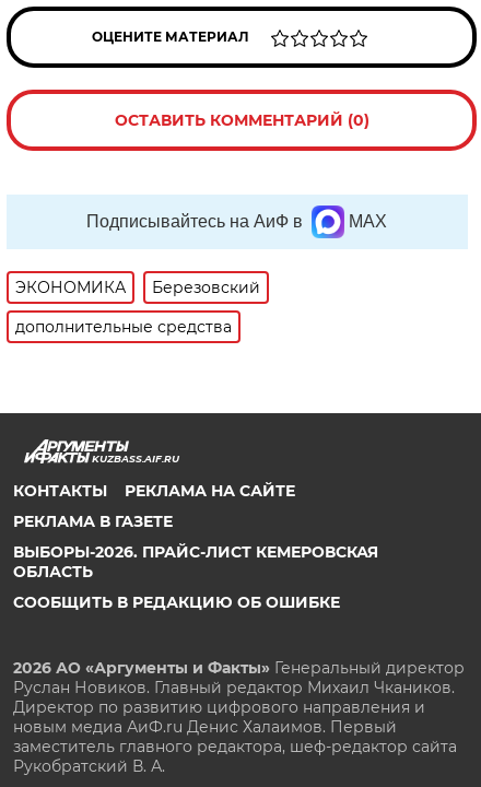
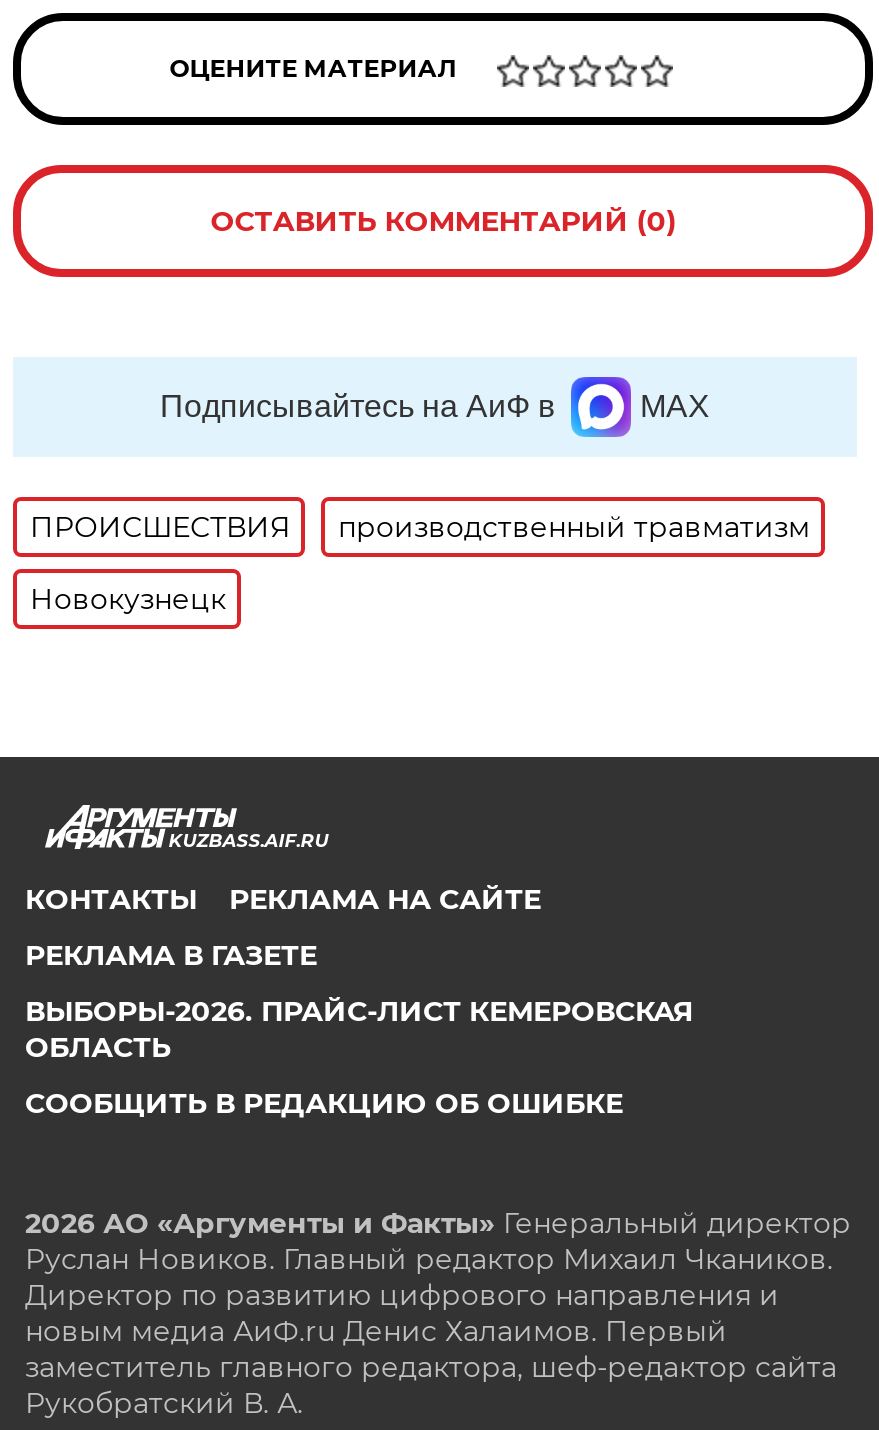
[16,278,261,297] ЭКОНОМИКА | Березовский -> [30,509,810,545] ПРОИСШЕСТВИЯ | производственный травматизм
[16,317,232,337] дополнительные средства -> [30,581,226,617] Новокузнецк

